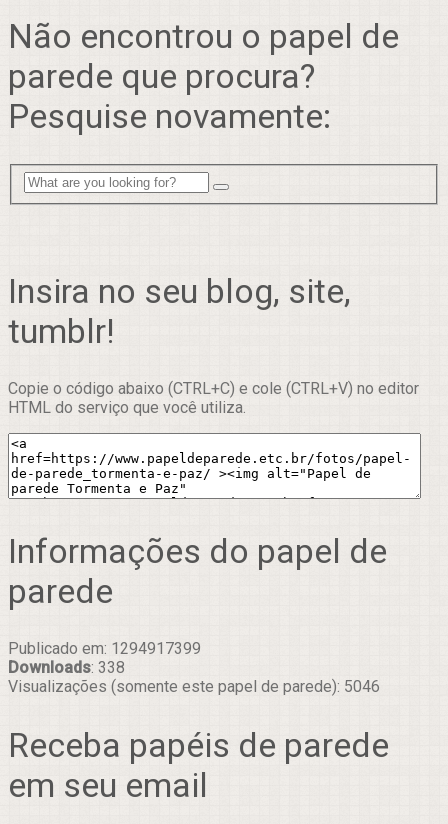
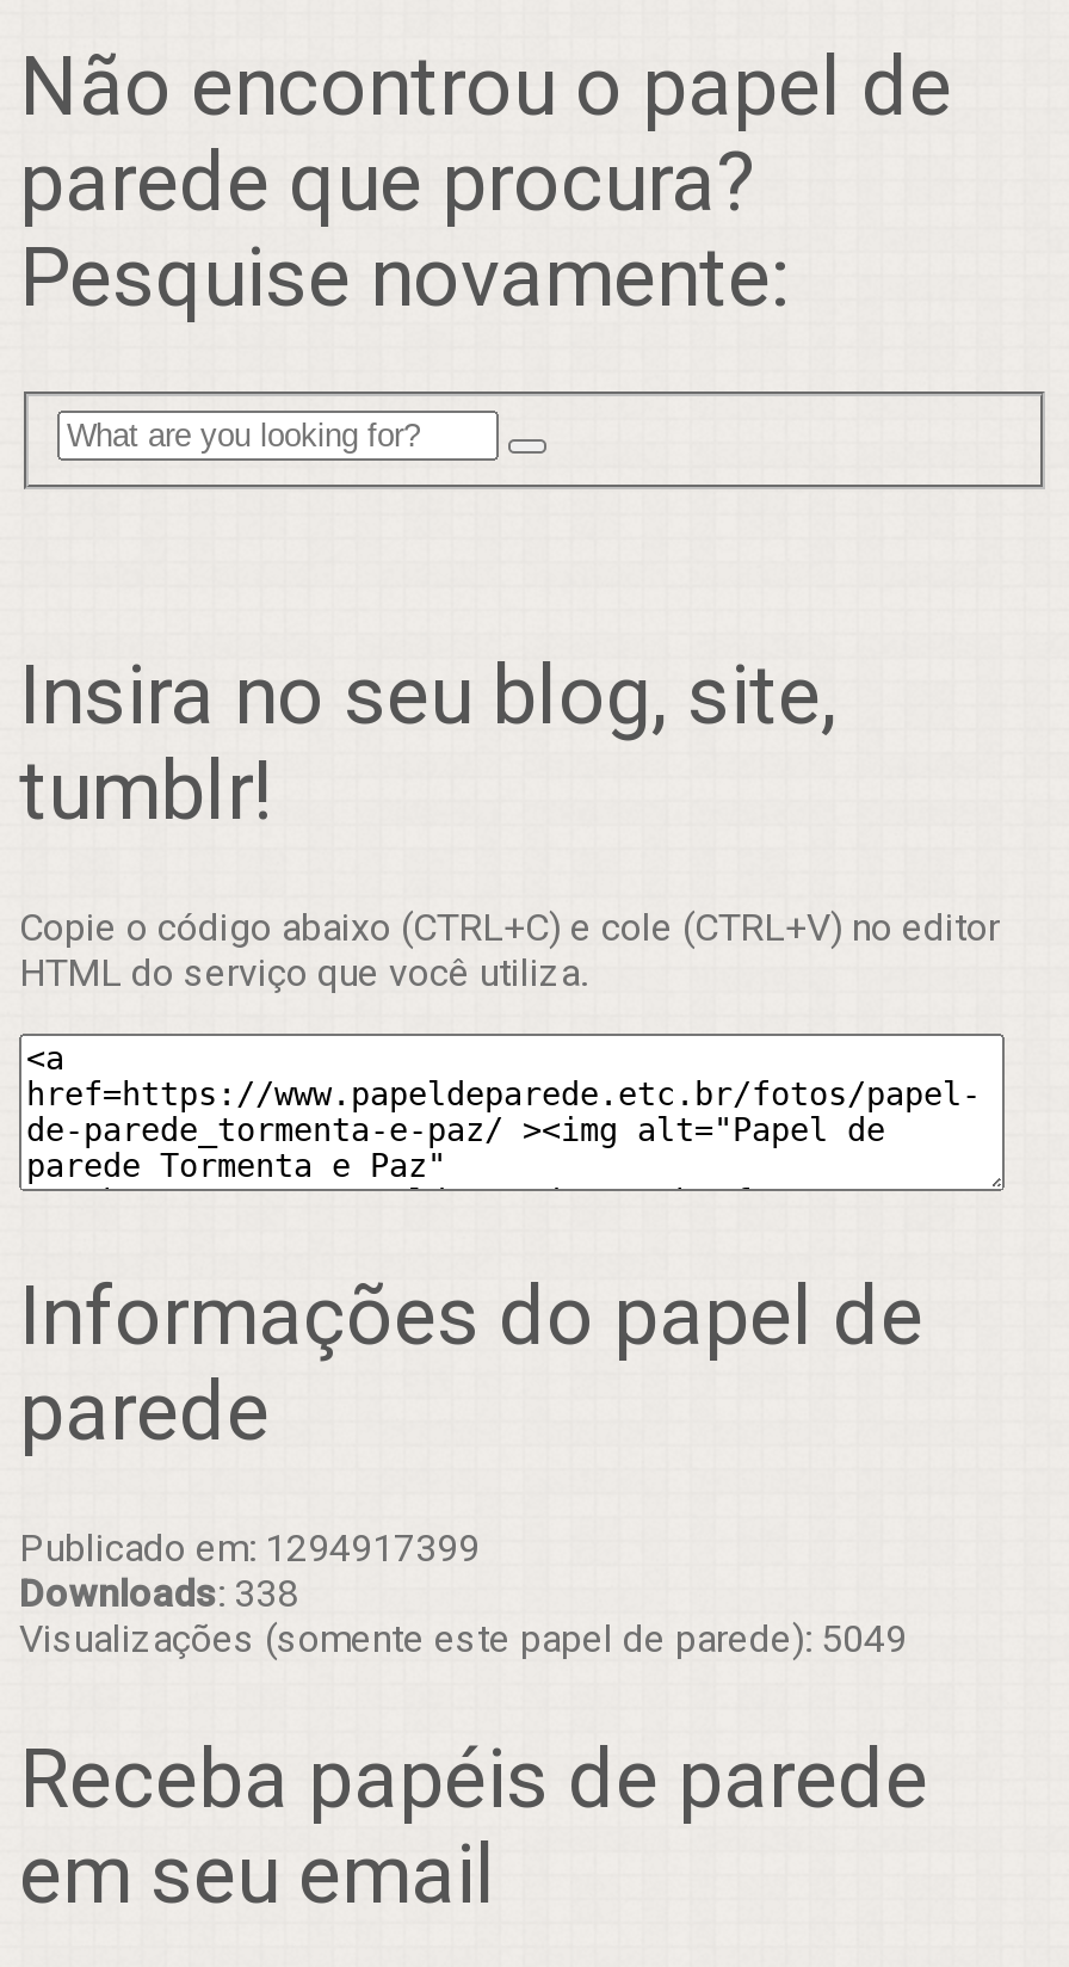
[8,677,380,696] Visualizações (somente este papel de parede): 5046 -> [19,1617,907,1662] Visualizações (somente este papel de parede): 5049

